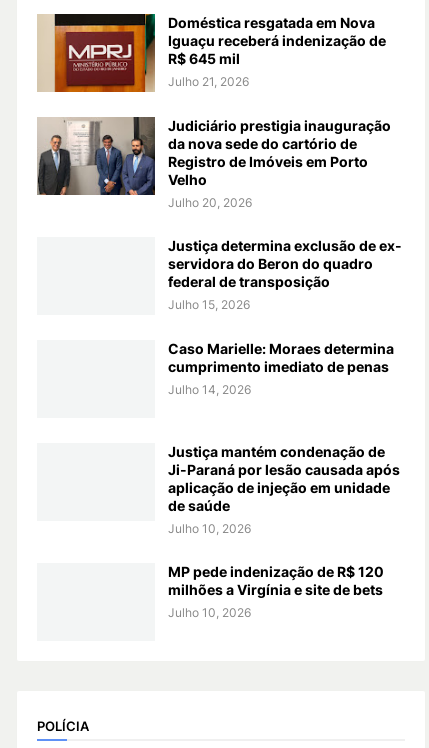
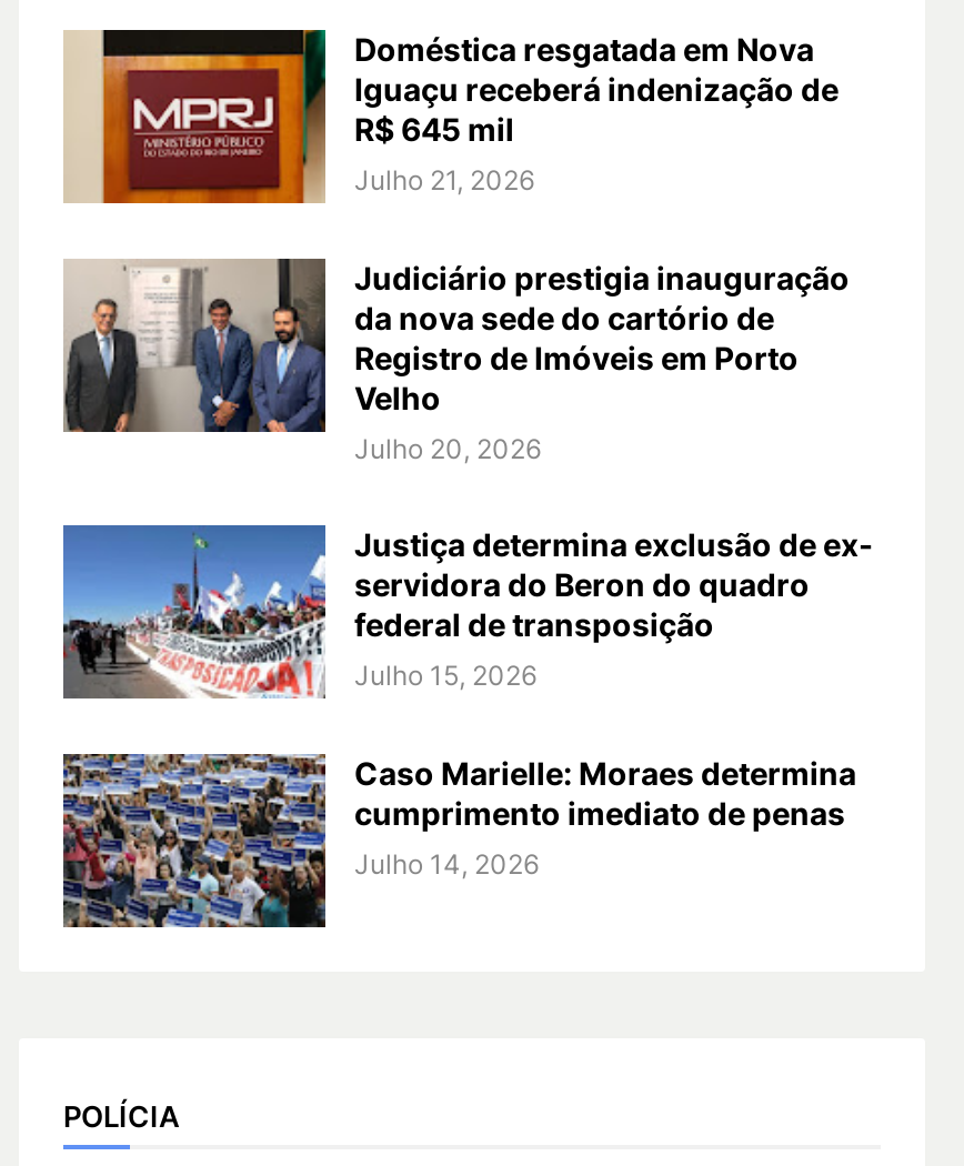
none -> [61,523,328,701] [image]
none -> [61,752,328,929] [image]
[168,443,400,620] Justiça mantém condenação de | Ji-Paraná por lesão causada após | aplicação de injeção em unidade | de saúde | Julho 10, 2026 | MP pede indenização de R$ 120 | milhões a Virgínia e site de bets | Julho 10, 2026 -> none

